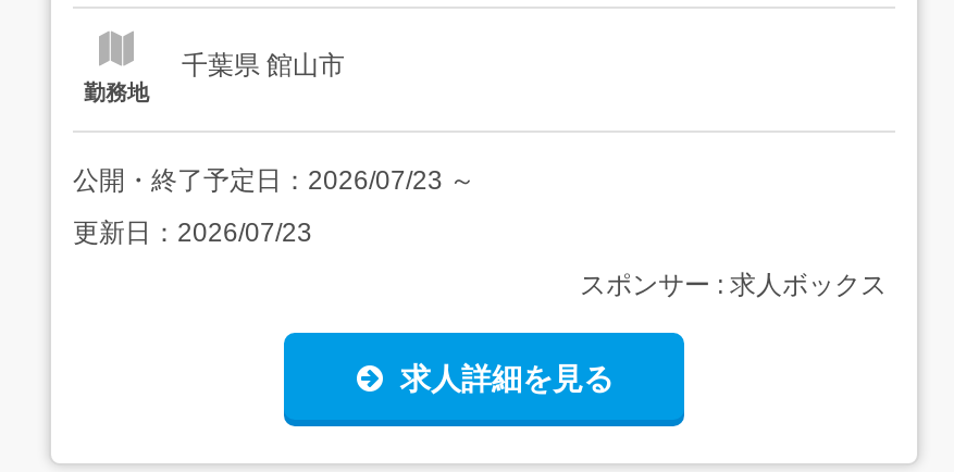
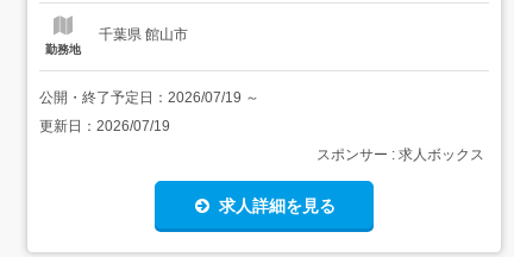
[73,166,475,196] 公開・終了予定日：2026/07/23～ -> [39,90,259,106] 公開・終了予定日：2026/07/19～
[73,218,312,249] 更新日：2026/07/23 -> [39,118,170,135] 更新日：2026/07/19

